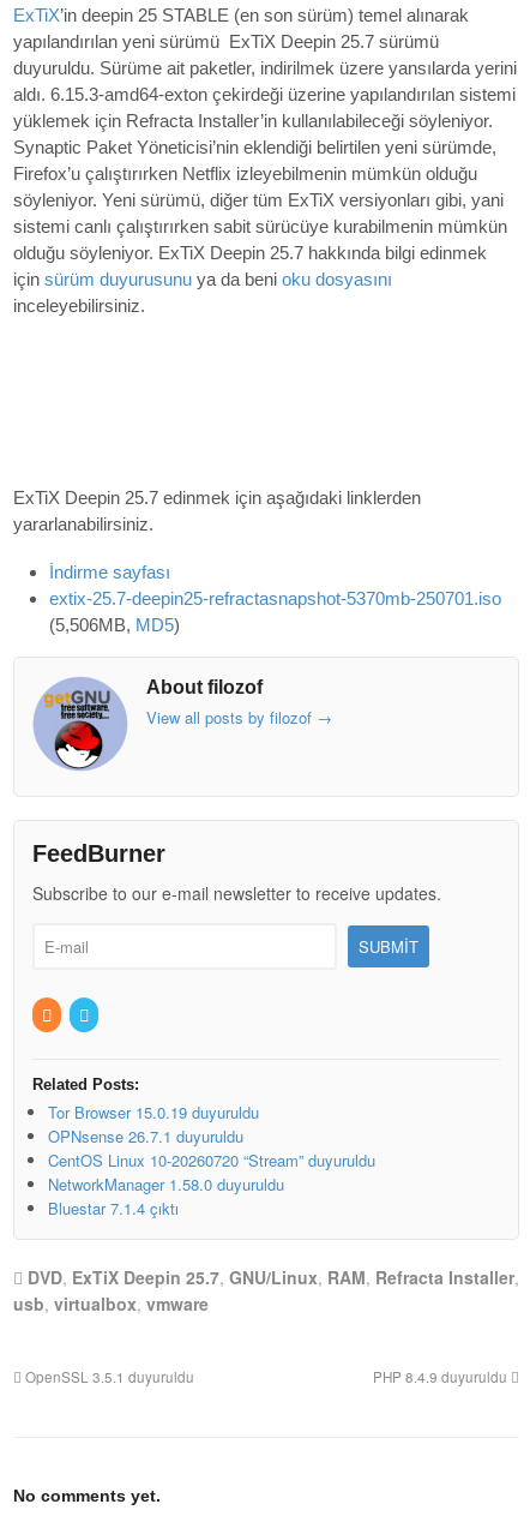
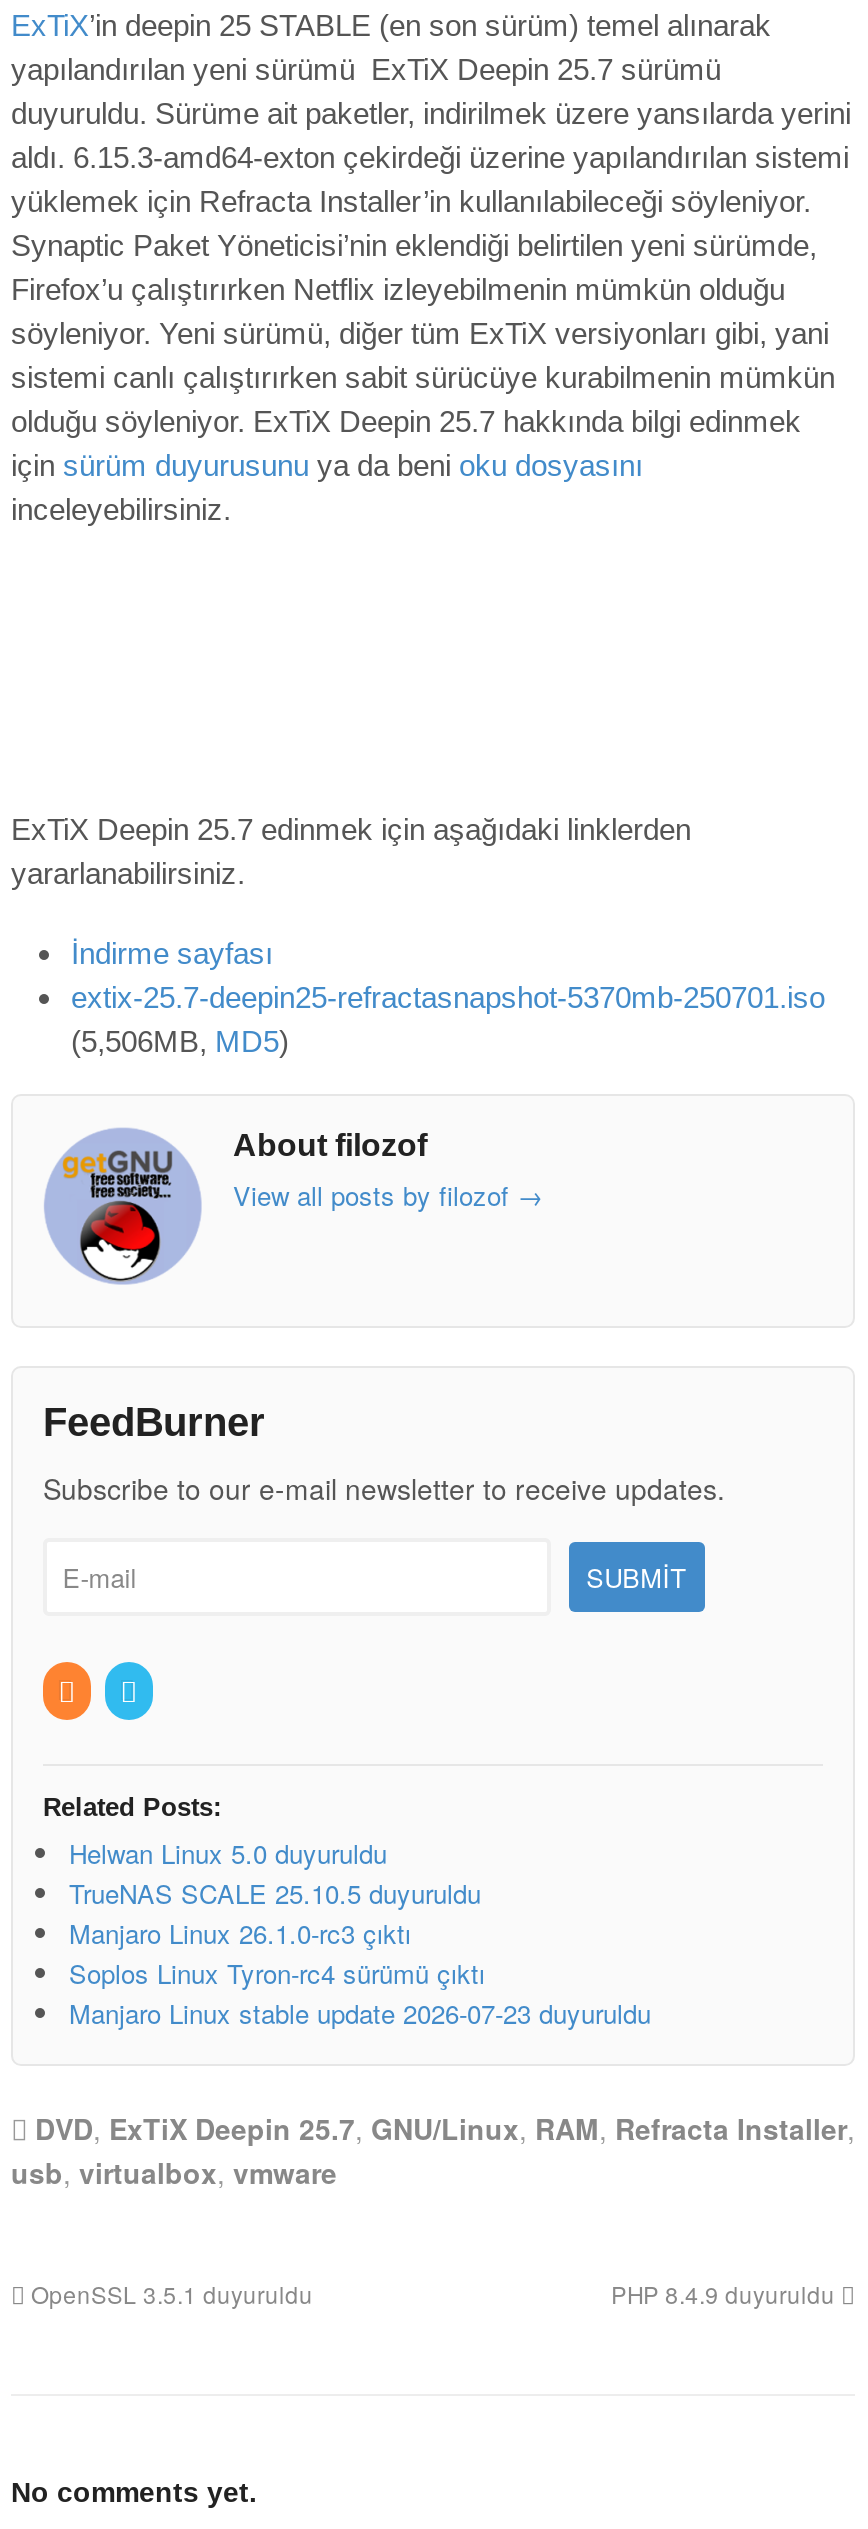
[48,1101,375,1220] Tor Browser 15.0.19 duyuruldu | OPNsense 26.7.1 duyuruldu | CentOS Linux 10-20260720 “Stream” duyuruldu | NetworkManager 1.58.0 duyuruldu | Bluestar 7.1.4 çıktı -> [69,1834,651,2032] Helwan Linux 5.0 duyuruldu | TrueNAS SCALE 25.10.5 duyuruldu | Manjaro Linux 26.1.0-rc3 çıktı | Soplos Linux Tyron-rc4 sürümü çıktı | Manjaro Linux stable update 2026-07-23 duyuruldu

